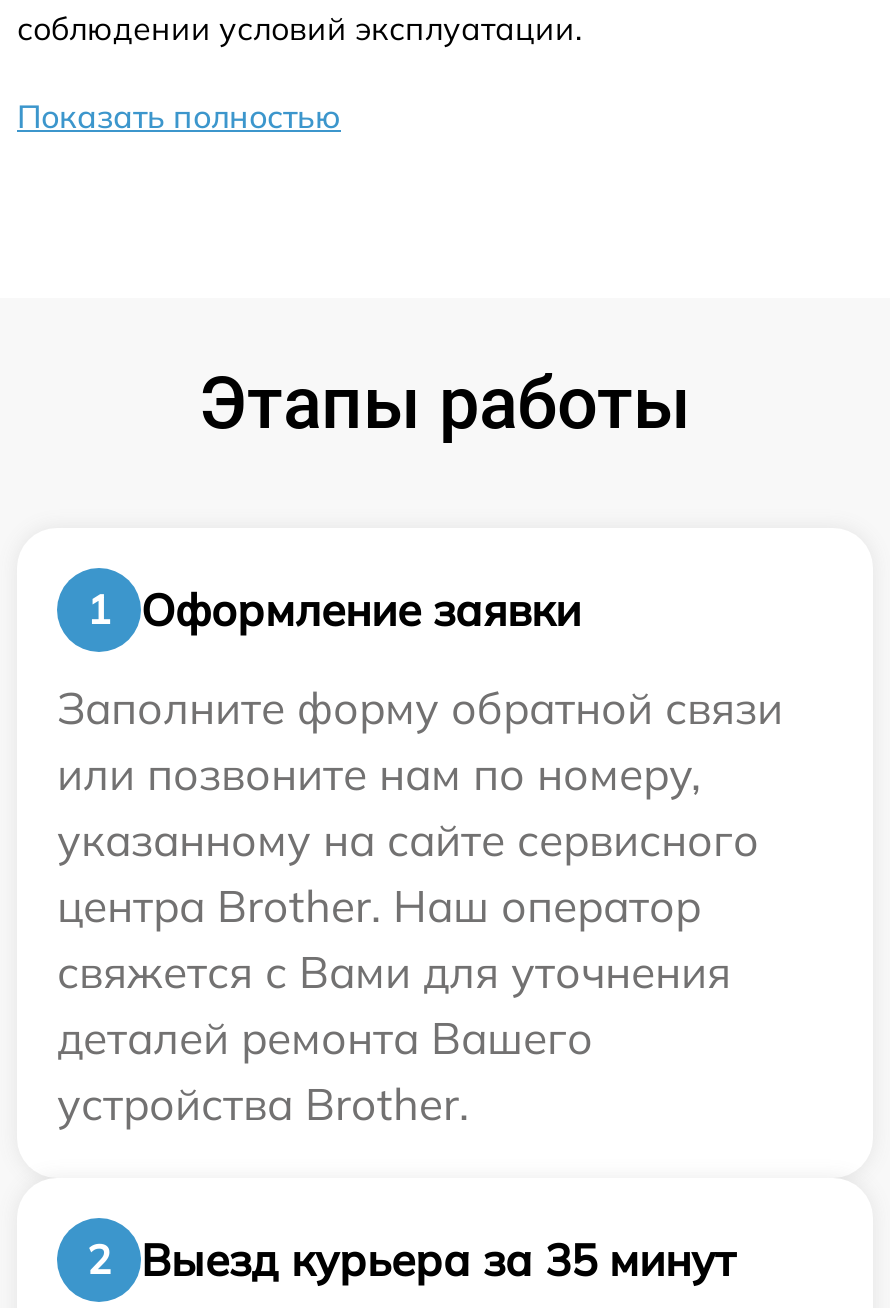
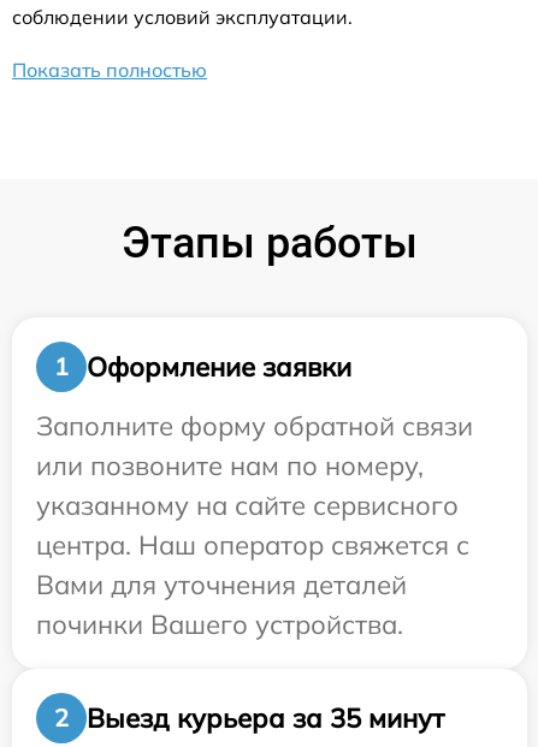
[57,878,731,1132] центра Brother. Наш оператор | свяжется с Вами для уточнения | деталей ремонта Вашего | устройства Brother. -> [36,528,469,641] центра. Наш оператор свяжется с | Вами для уточнения деталей | починки Вашего устройства.

